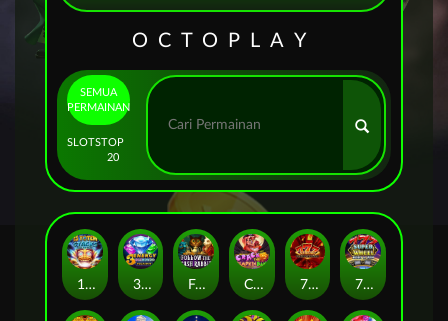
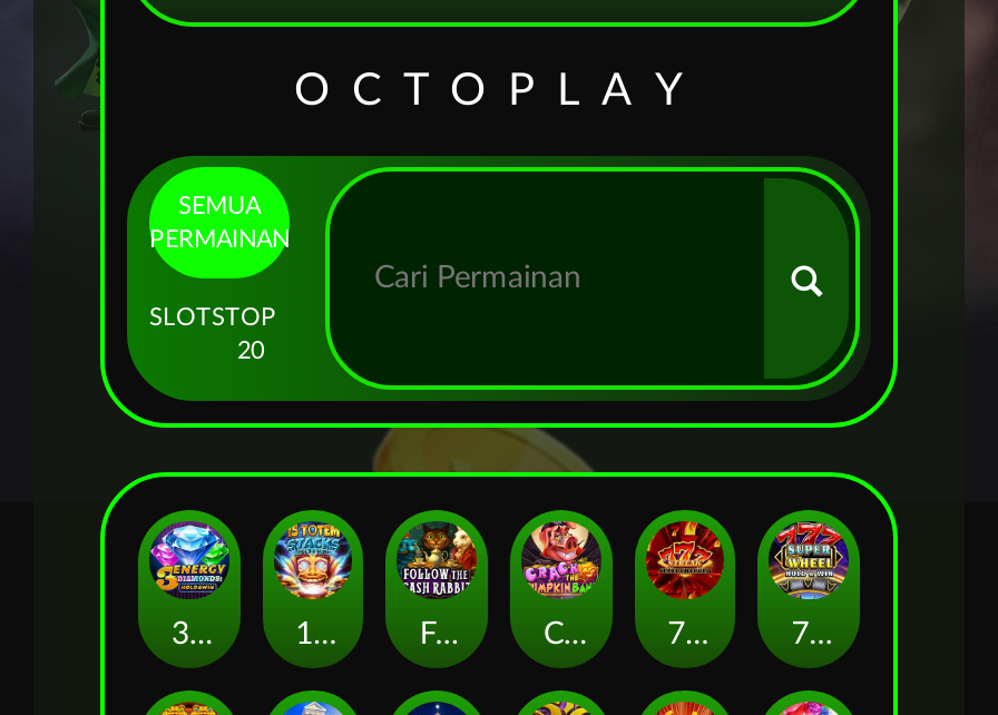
[67,235,102,270] [image] -> [149,523,227,599] [image]
[123,235,157,269] [image] -> [276,523,350,601] [image]

